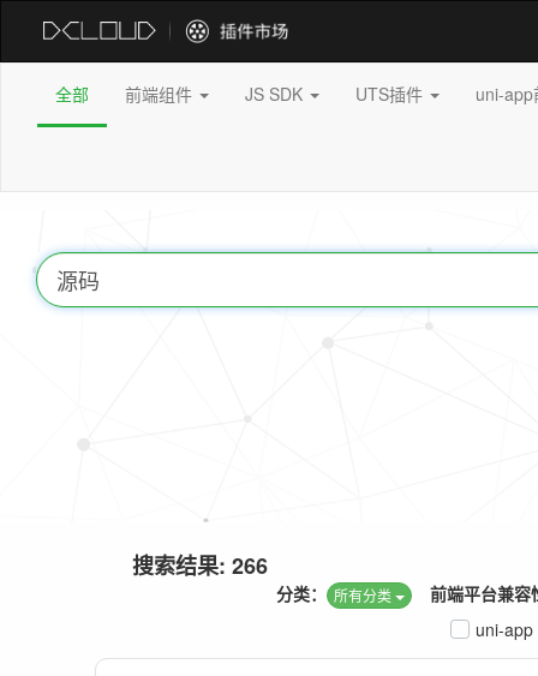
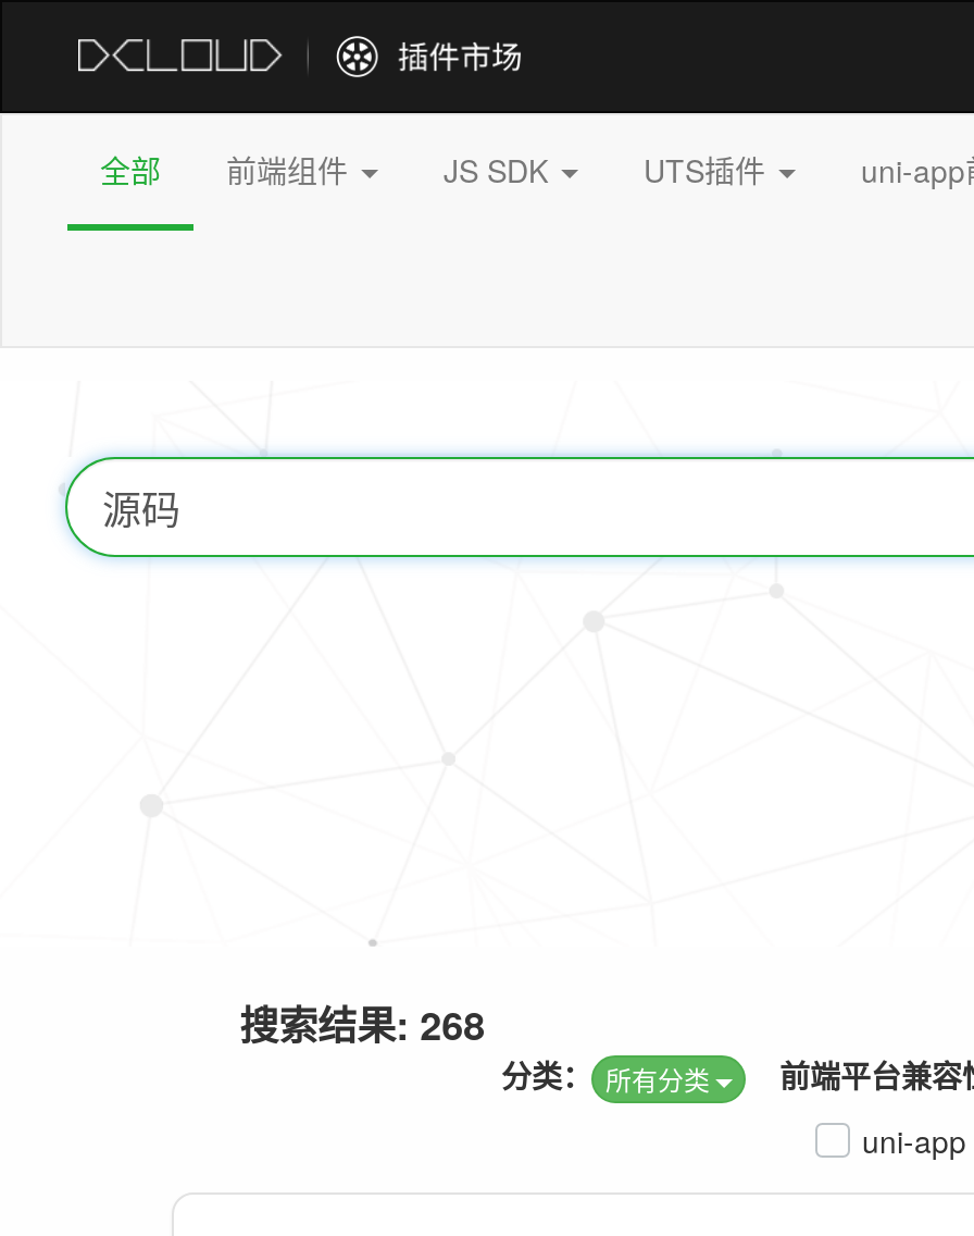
[132,550,268,581] 搜索结果: 266 -> [239,997,485,1053] 搜索结果: 268

